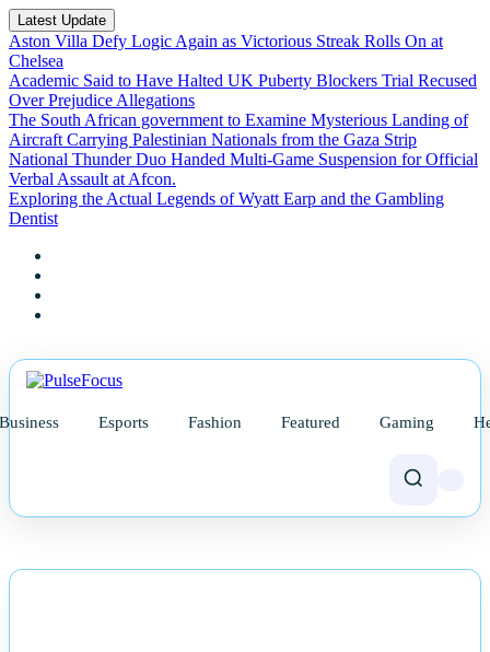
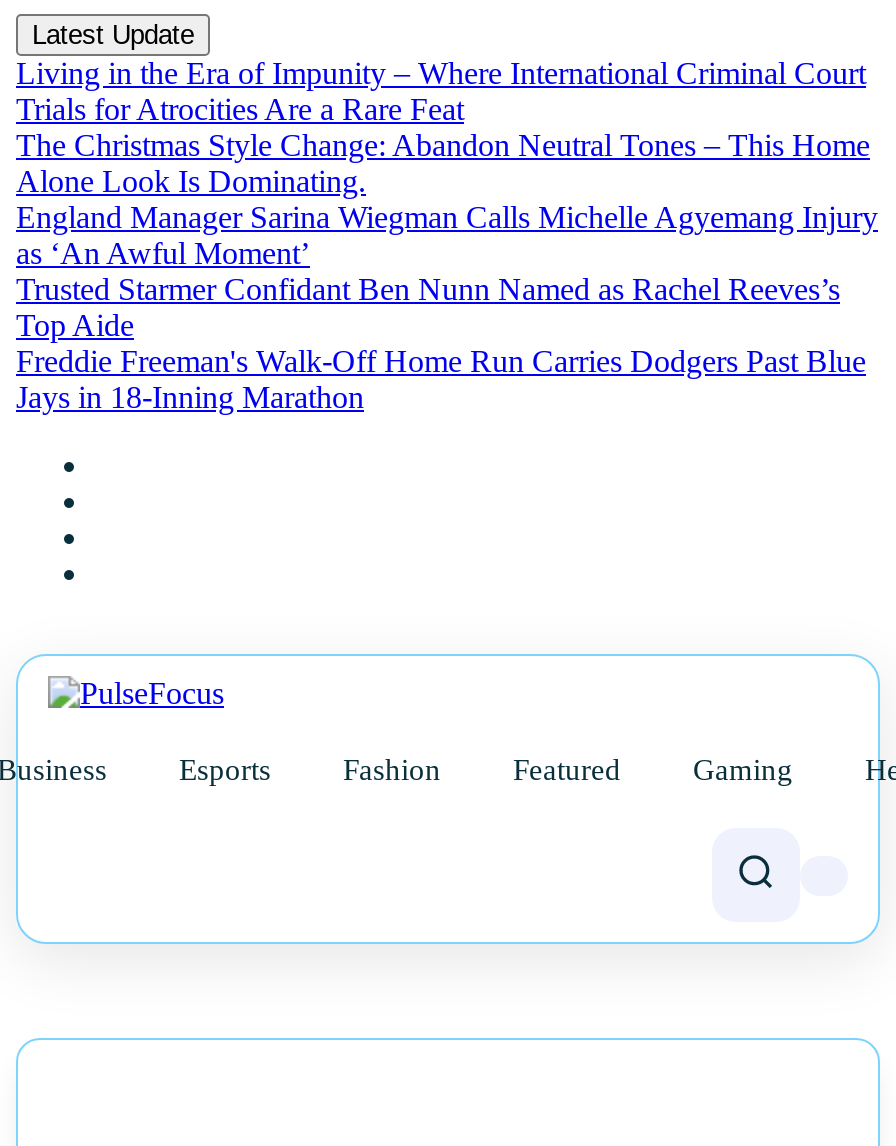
[9,32,478,228] Aston Villa Defy Logic Again as Victorious Streak Rolls On at | Chelsea | Academic Said to Have Halted UK Puberty Blockers Trial Recused | Over Prejudice Allegations | The South African government to Examine Mysterious Landing of | Aircraft Carrying Palestinian Nationals from the Gaza Strip | National Thunder Duo Handed Multi-Game Suspension for Official | Verbal Assault at Afcon. | Exploring the Actual Legends of Wyatt Earp and the Gambling | Dentist -> [16,56,878,414] Living in the Era of Impunity – Where International Criminal Court | Trials for Atrocities Are a Rare Feat | The Christmas Style Change: Abandon Neutral Tones – This Home | Alone Look Is Dominating. | England Manager Sarina Wiegman Calls Michelle Agyemang Injury | as ‘An Awful Moment’ | Trusted Starmer Confidant Ben Nunn Named as Rachel Reeves’s | Top Aide | Freddie Freeman's Walk-Off Home Run Carries Dodgers Past Blue | Jays in 18-Inning Marathon

